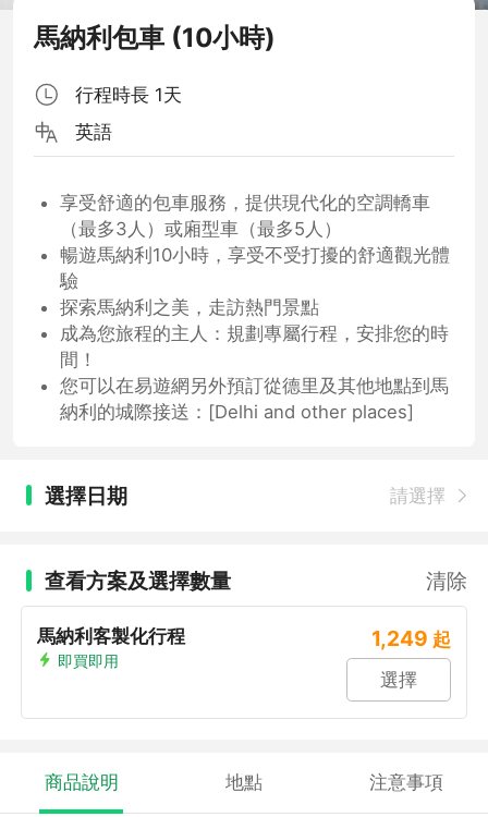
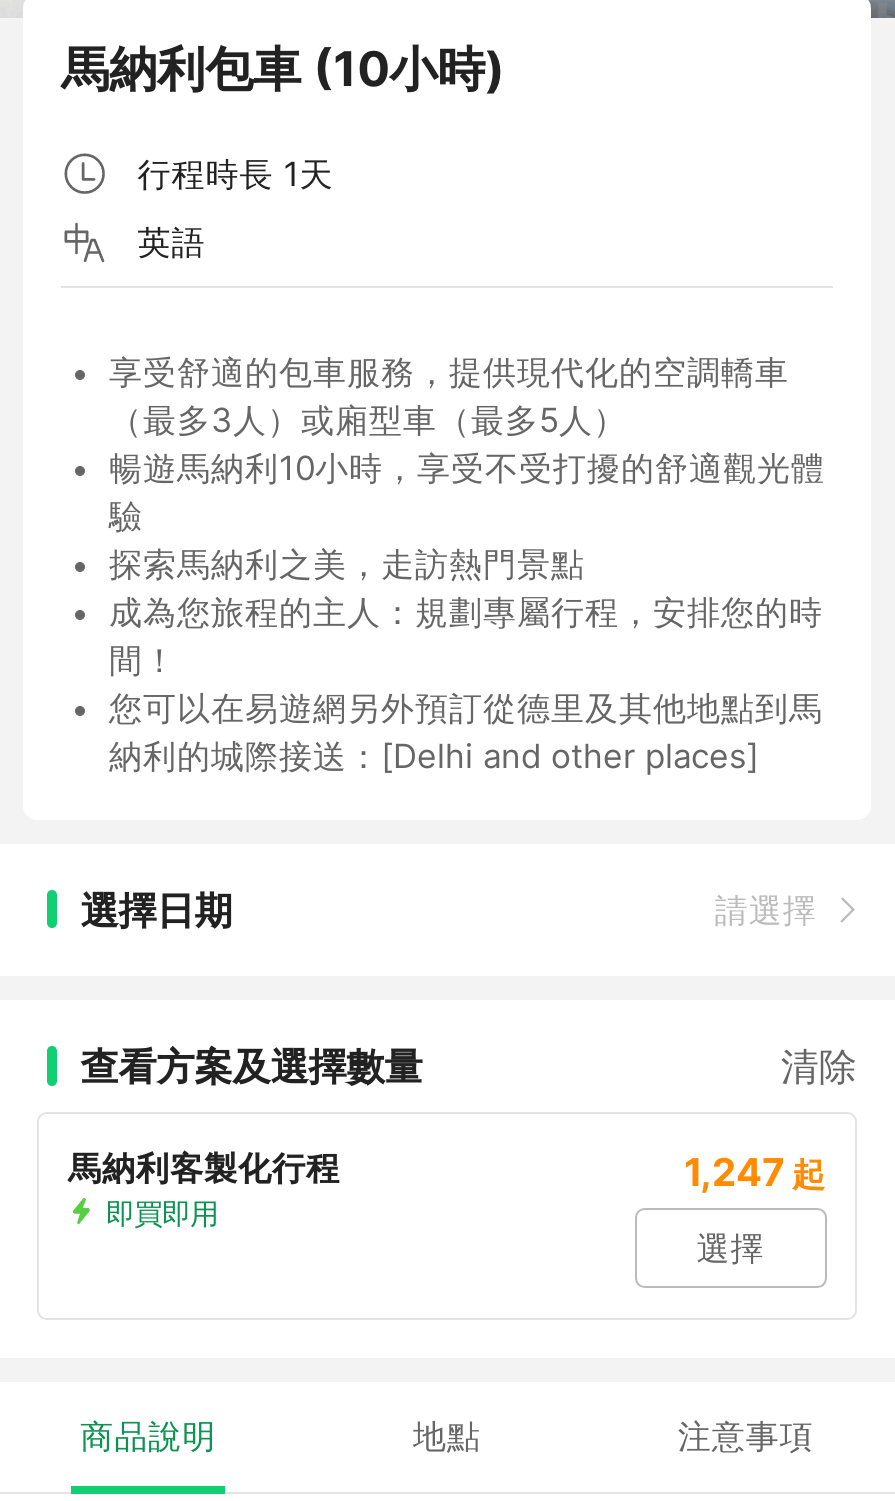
[371,625,450,651] 1,249 起 -> [684,1147,826,1195] 1,247 起

